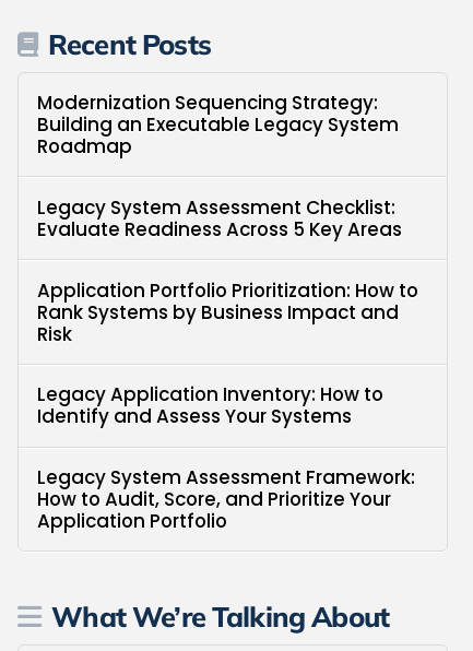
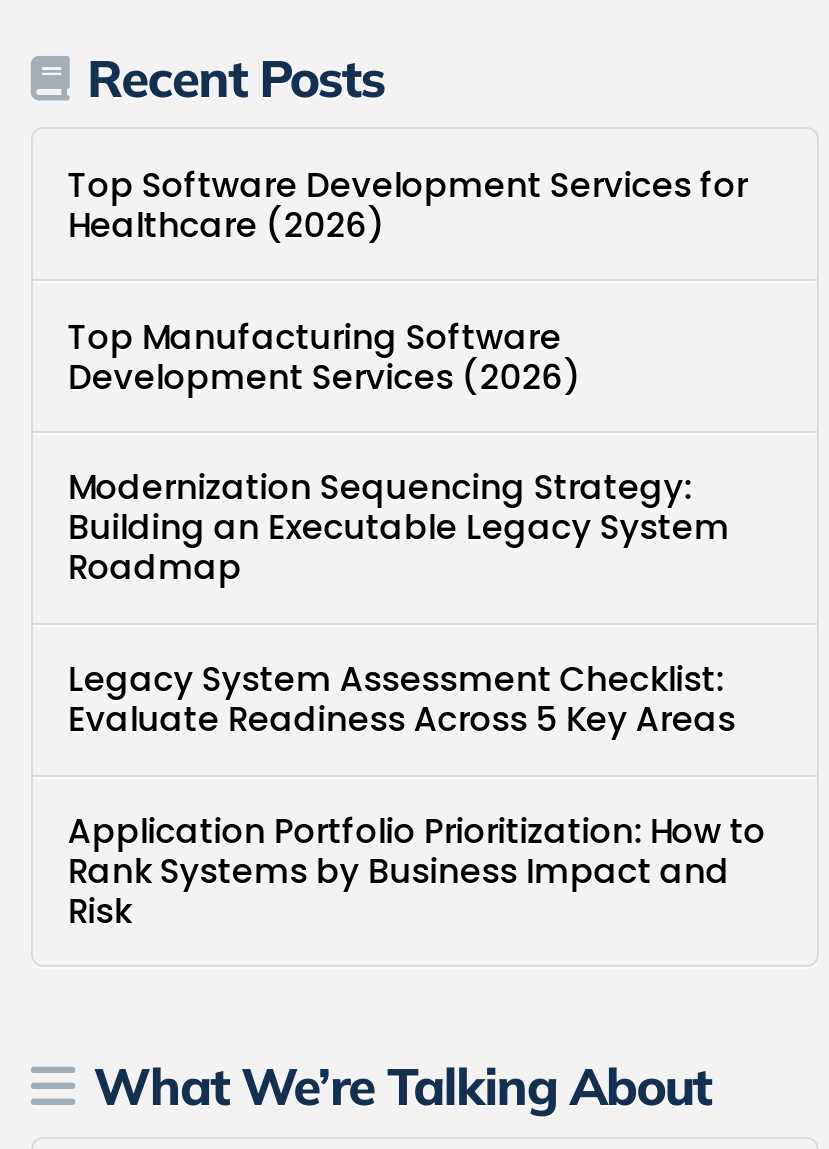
none -> [68,161,748,401] Top Software Development Services for | Healthcare (2026) | Top Manufacturing Software | Development Services (2026)
moved [37,90,419,347] -> [68,464,766,935]: Modernization Sequencing Strategy: | Building an Executable Legacy System | Roadmap | Legacy System Assessment Checklist: | Evaluate Readiness Across 5 Key Areas | Application Portfolio Prioritization: How to | Rank Systems by Business Impact and | Risk
[37,382,415,534] Legacy Application Inventory: How to | Identify and Assess Your Systems | Legacy System Assessment Framework: | How to Audit, Score, and Prioritize Your | Application Portfolio -> none

